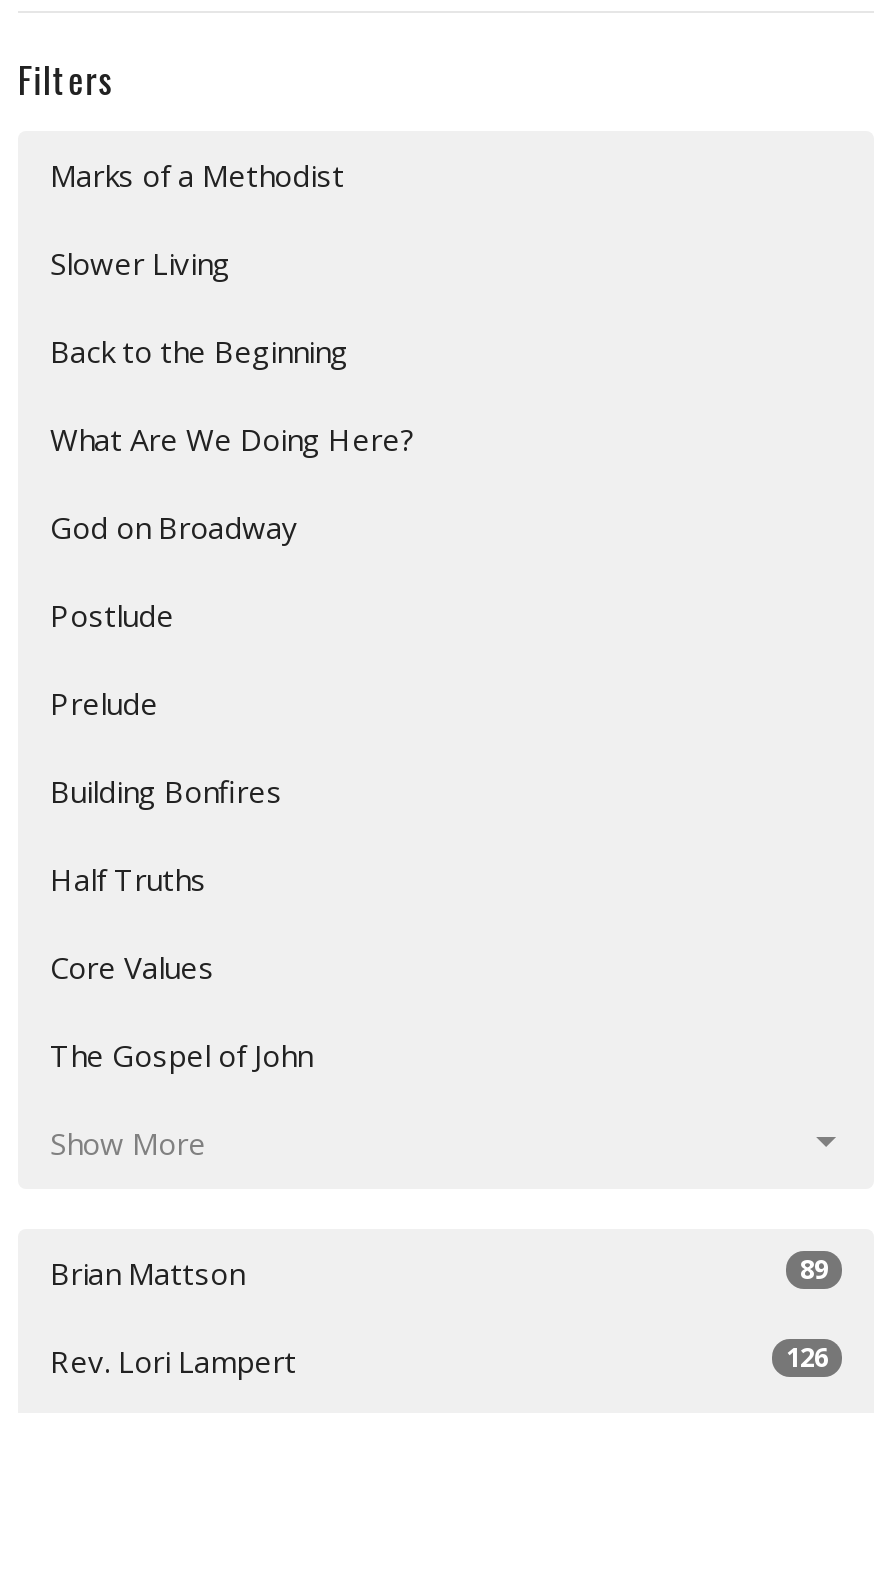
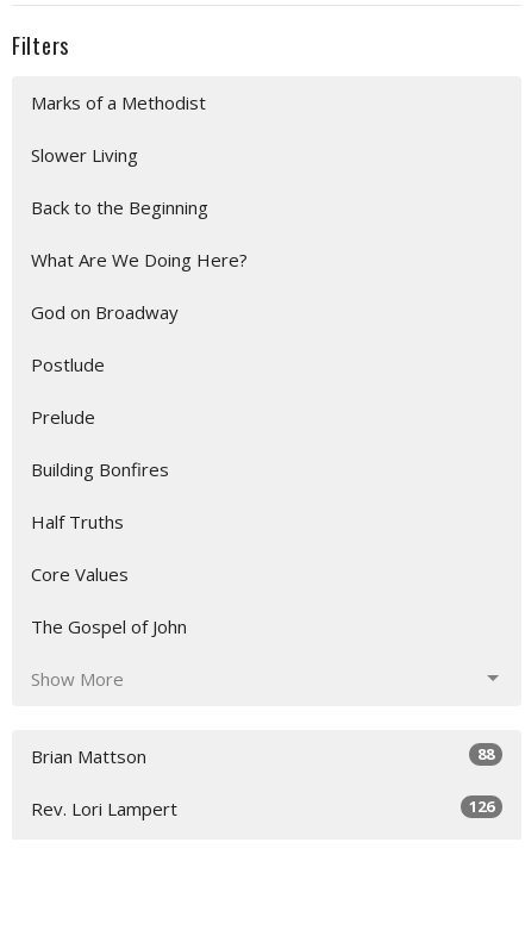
[800,1250,828,1286] 89 -> [477,743,494,764] 88

